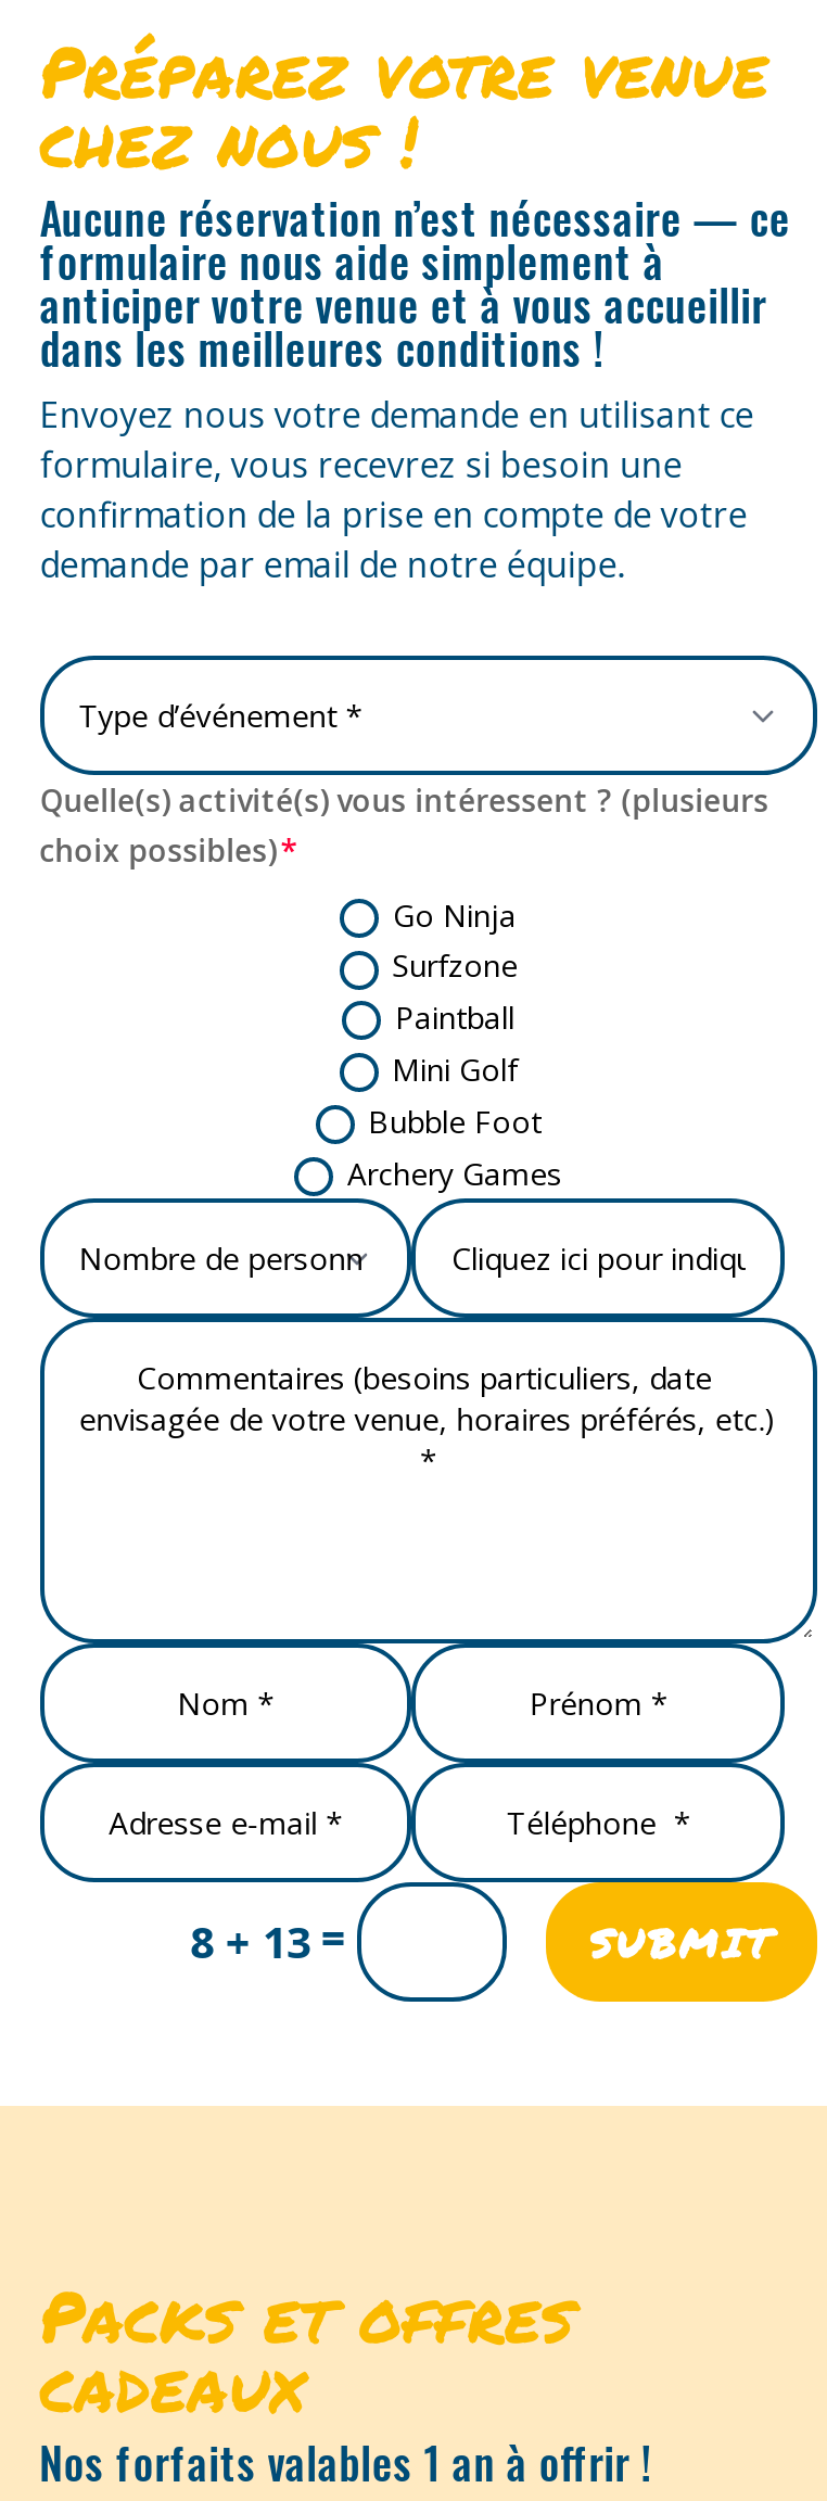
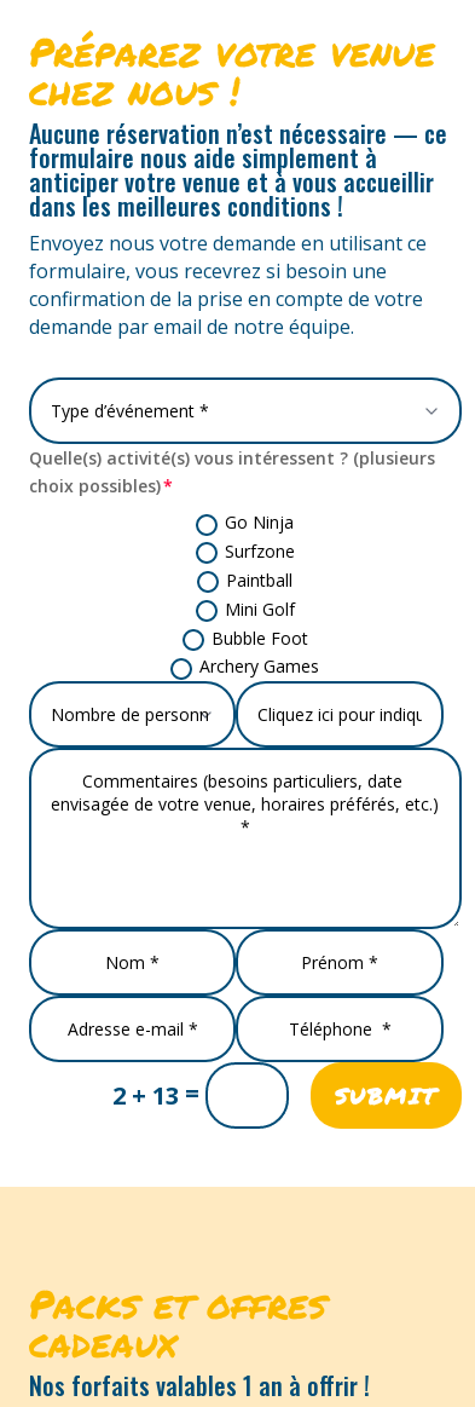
[190,1909,357,1972] 8 + 13 = -> [113,1077,206,1112] 2 + 13 =

